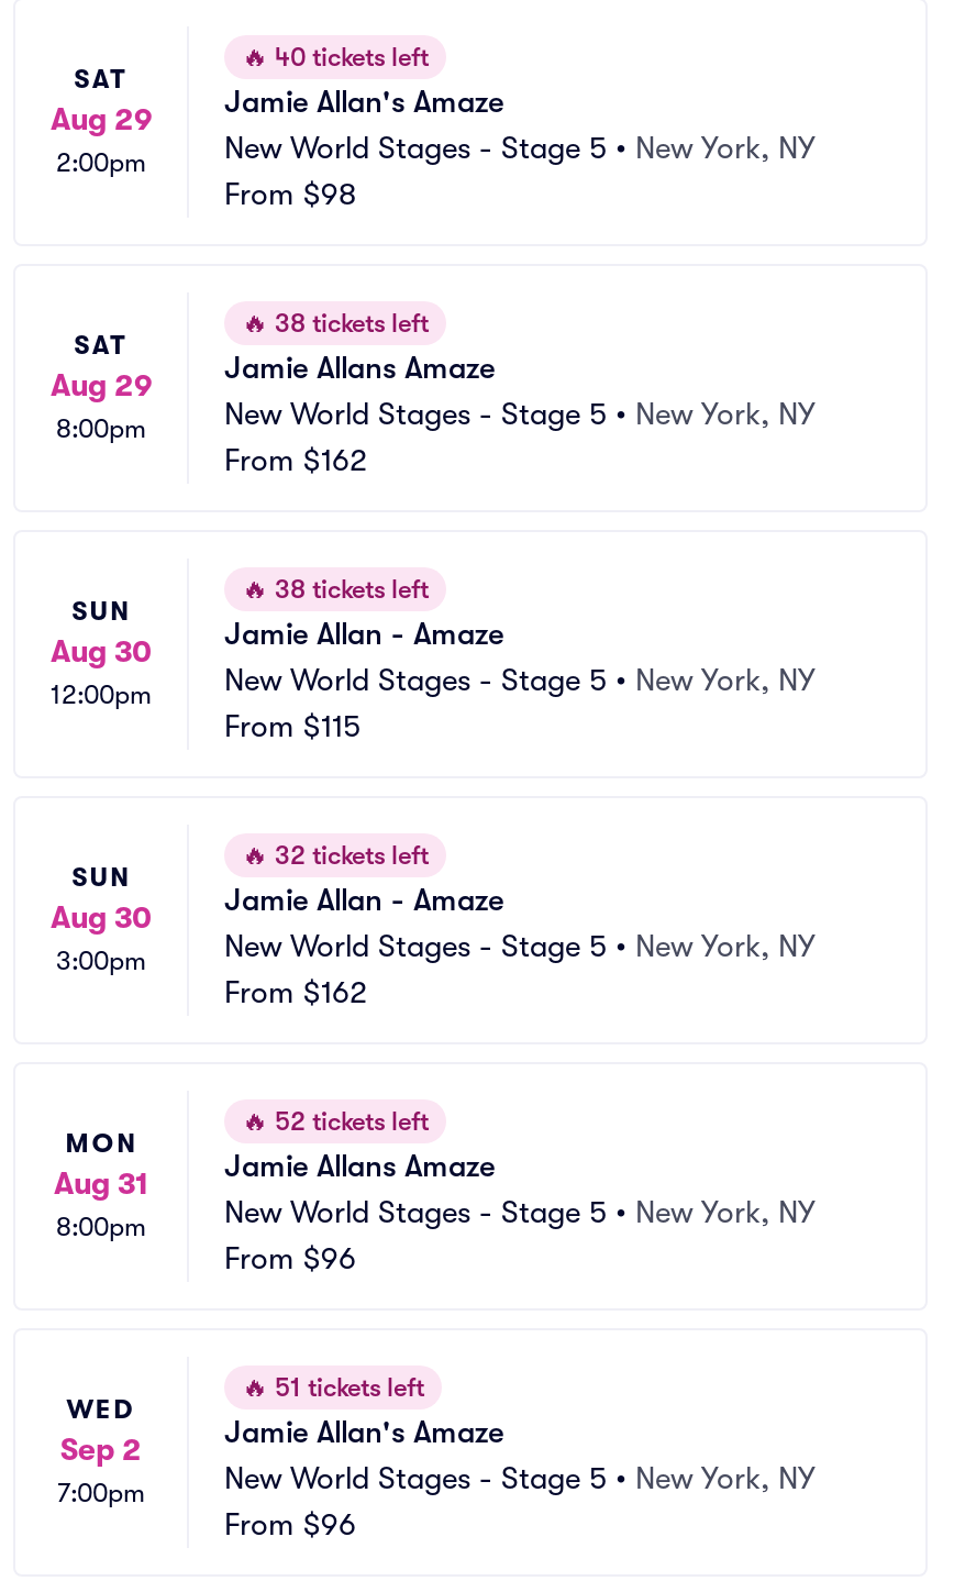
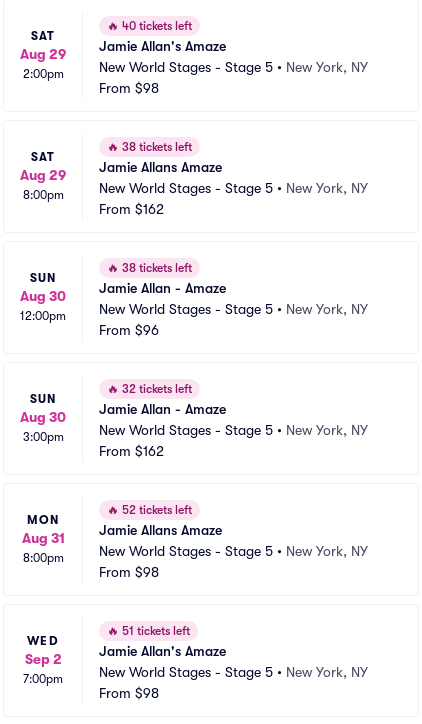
[224,708,360,743] From $115 -> [99,322,159,338] From $96
[224,1240,356,1275] From $96 -> [99,564,159,580] From $98
[224,1506,356,1541] From $96 -> [99,685,159,701] From $98

